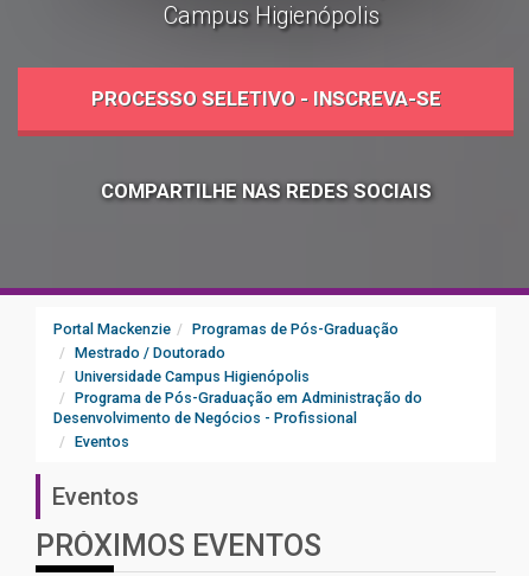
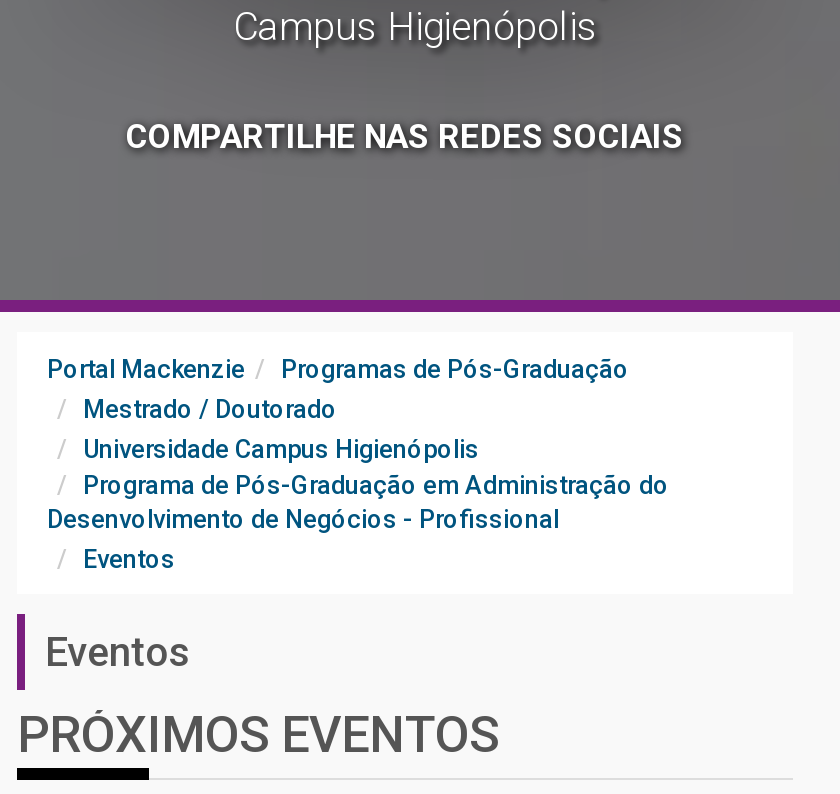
[91,87,441,110] PROCESSO SELETIVO - INSCREVA-SE -> none

